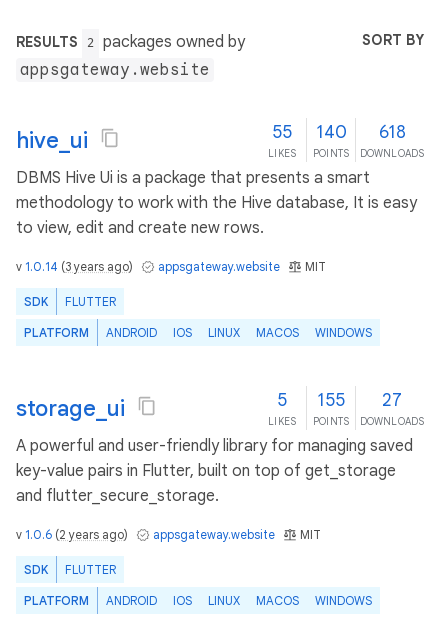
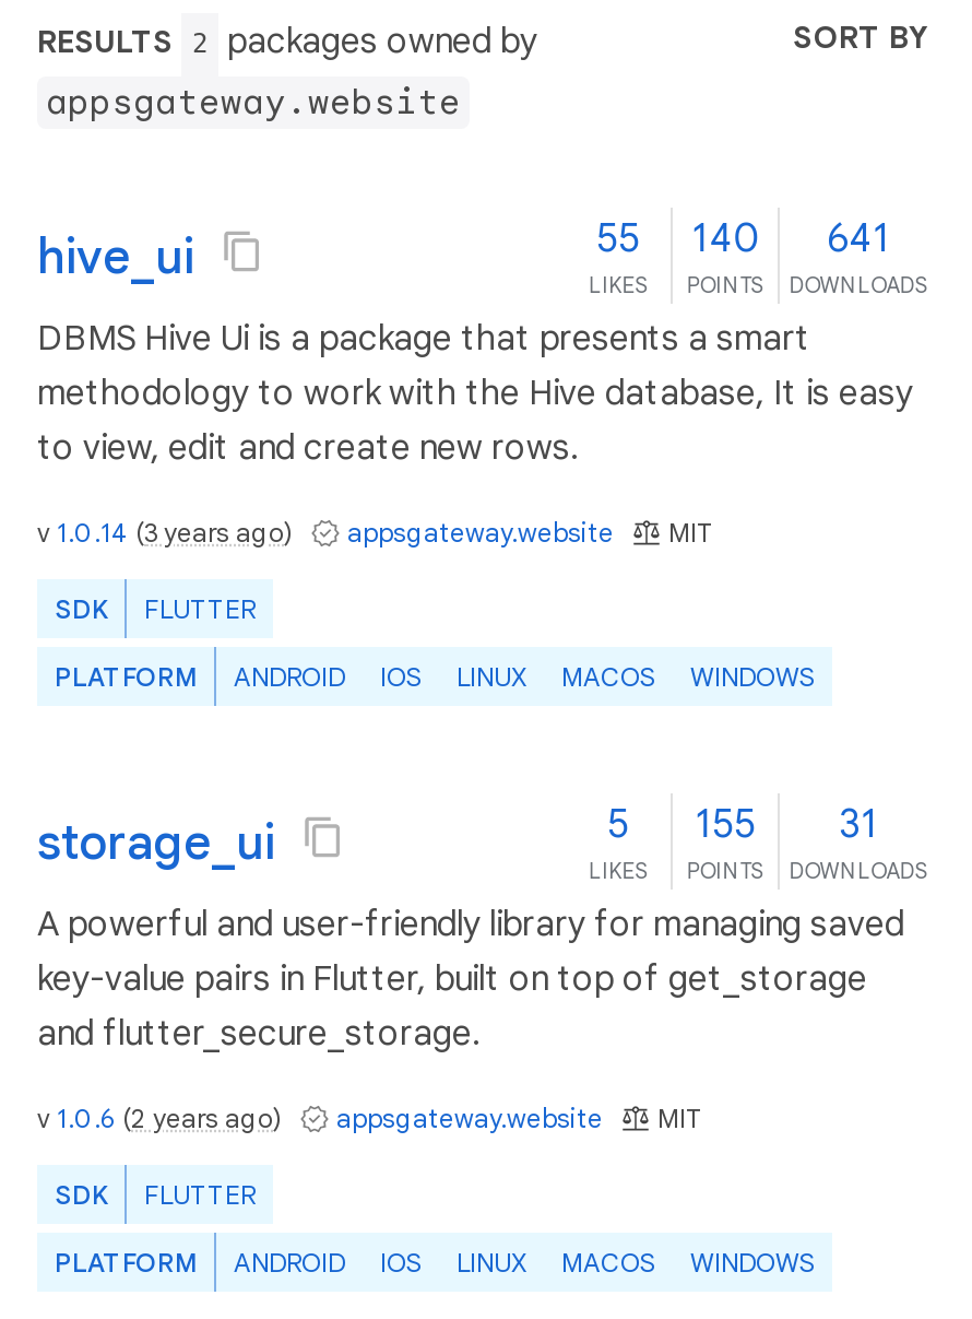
[272,121,405,143] 55 140 618 -> [597,214,890,262] 55 140 641
[277,389,402,411] 5 155 27 -> [607,800,878,848] 5 155 31

